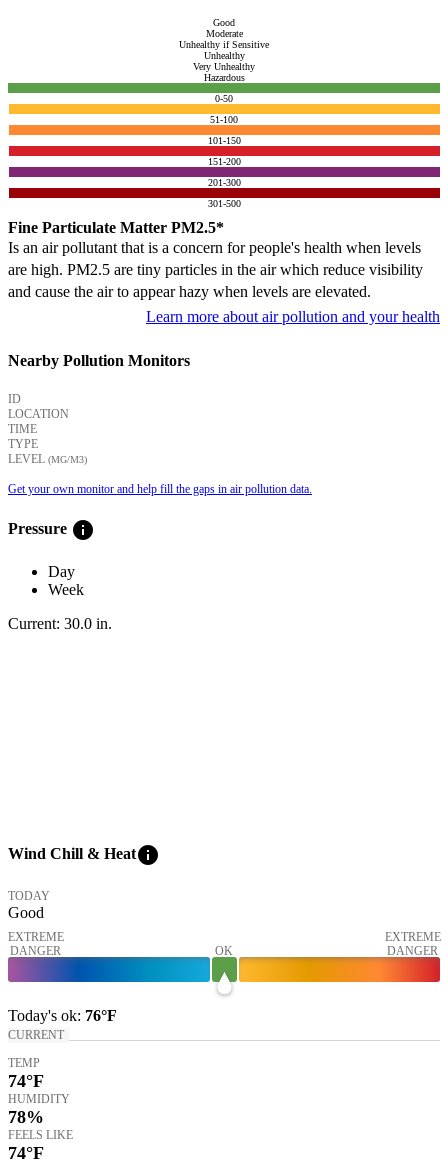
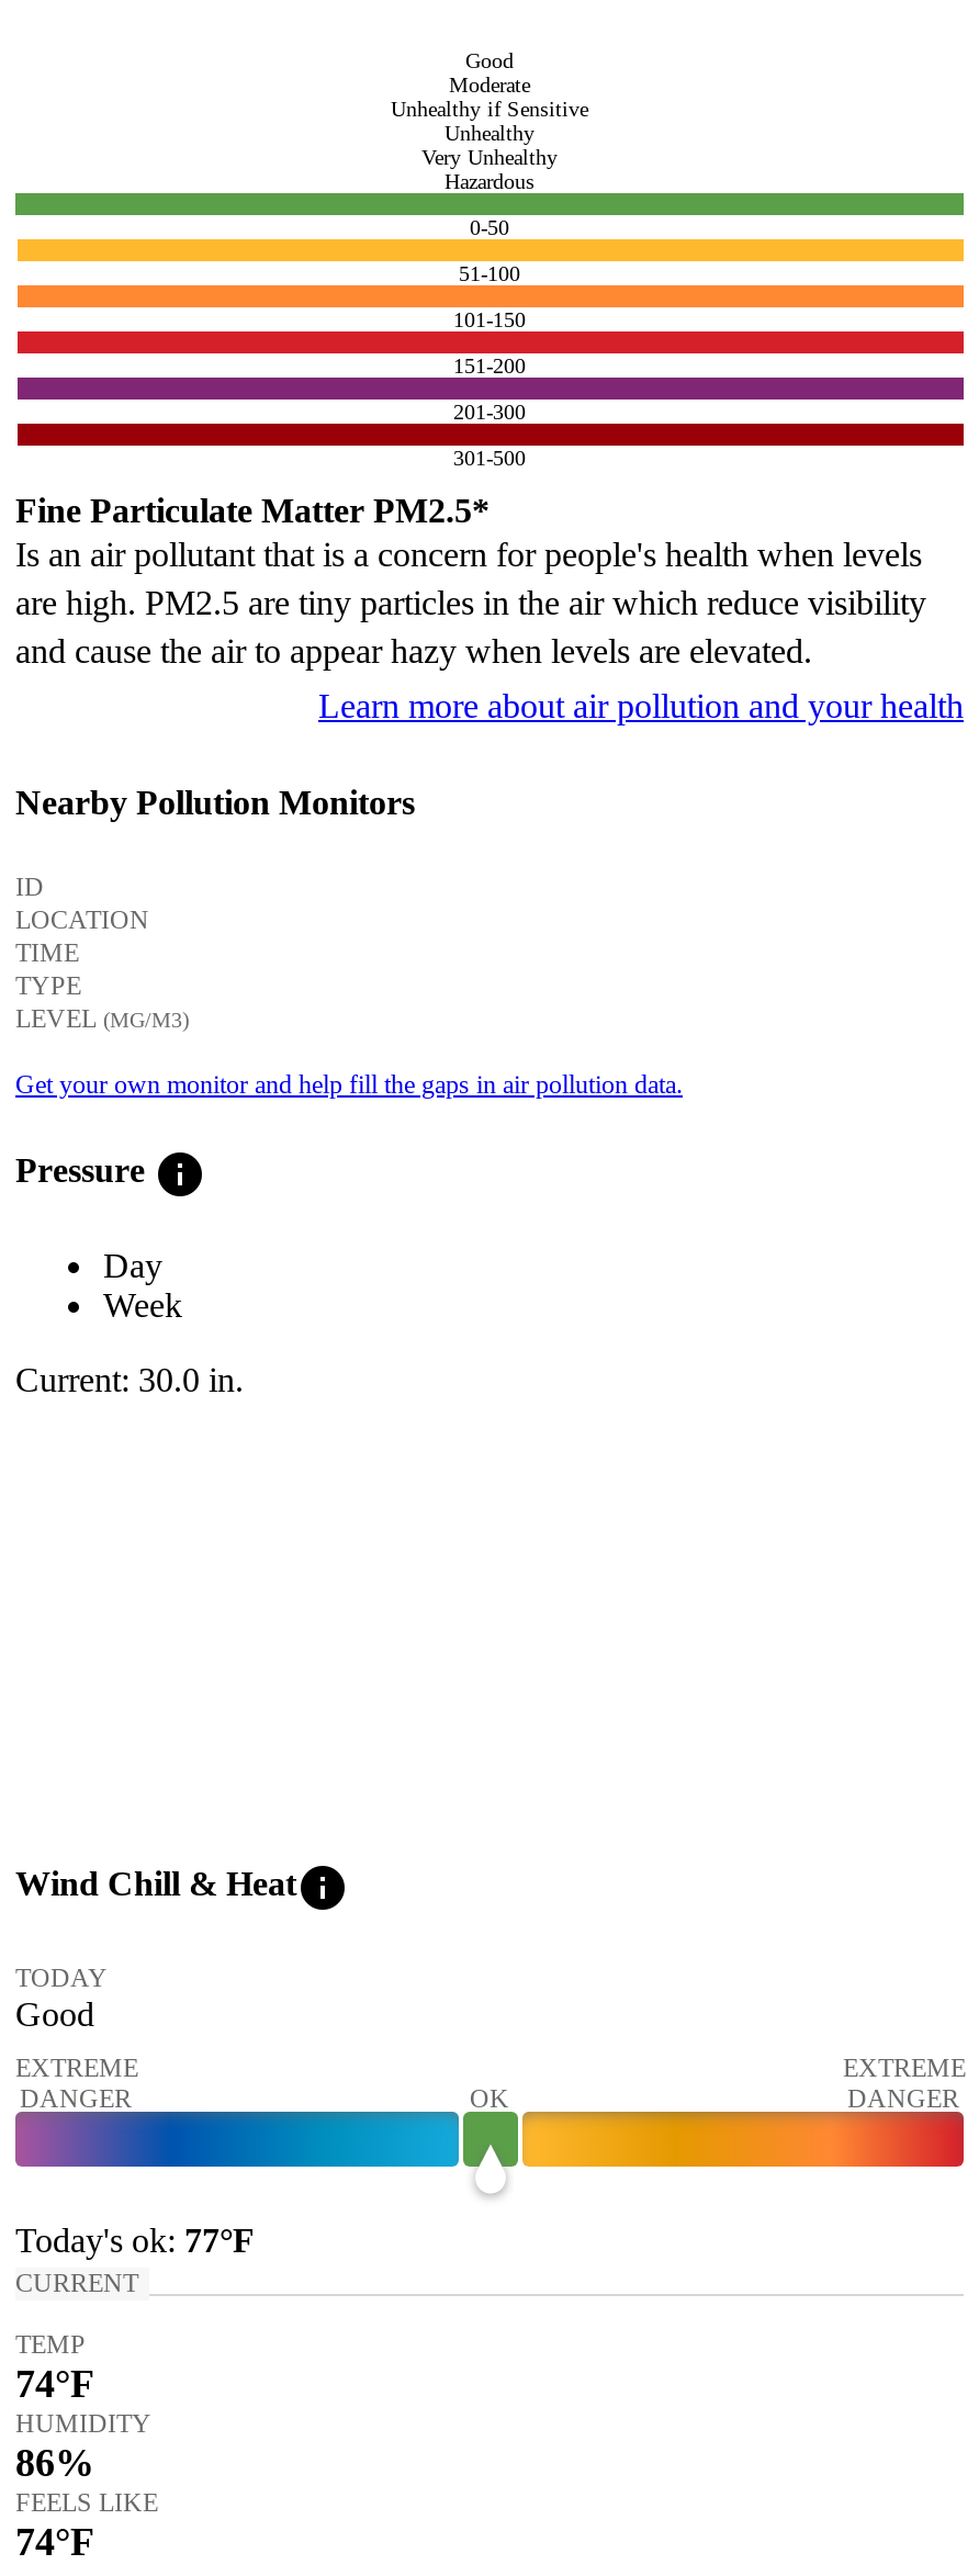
[8,1006,117,1023] Today's ok: 76°F -> [15,2220,255,2258] Today's ok: 77°F
[8,1106,44,1126] 78% -> [15,2440,94,2484] 86%

